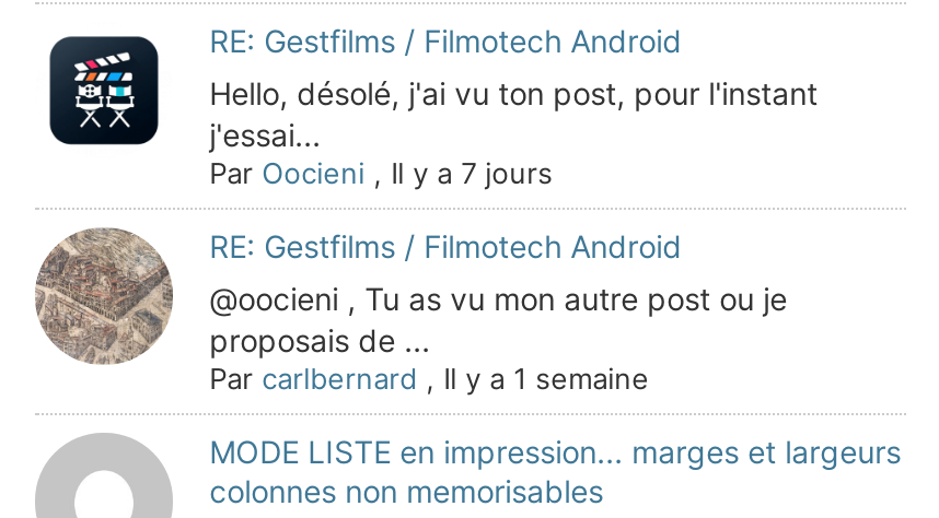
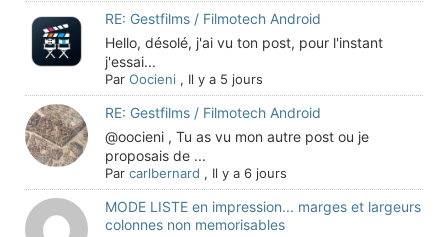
[209,155,553,190] Par Oocieni , Il y a 7 jours -> [105,71,263,87] Par Oocieni , Il y a 5 jours
[209,361,649,396] Par carlbernard , Il y a 1 semaine -> [105,165,287,181] Par carlbernard , Il y a 6 jours

